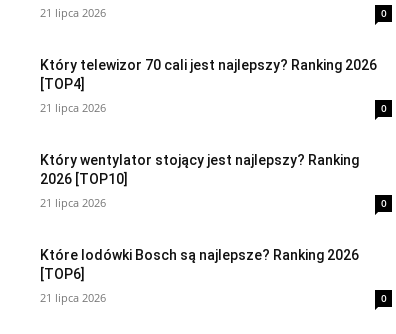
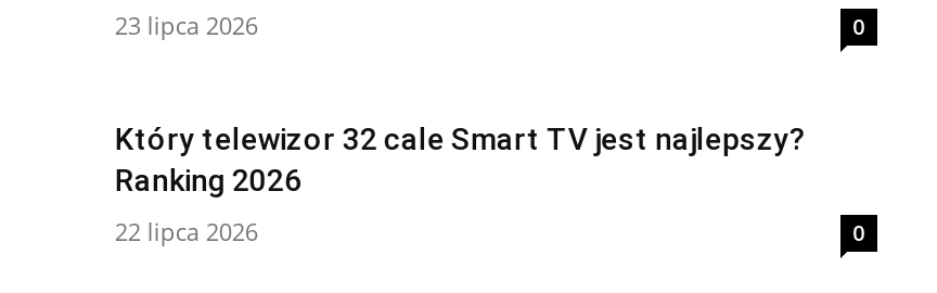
[40,5,106,20] 21 lipca 2026 -> [115,10,258,42] 23 lipca 2026
[40,57,387,305] Który telewizor 70 cali jest najlepszy? Ranking 2026 | [TOP4] | 21 lipca 2026 | 0 | Który wentylator stojący jest najlepszy? Ranking | 2026 [TOP10] | 21 lipca 2026 | 0 | Które lodówki Bosch są najlepsze? Ranking 2026 | [TOP6] | 21 lipca 2026 -> [115,123,807,249] Który telewizor 32 cale Smart TV jest najlepszy? | Ranking 2026 | 22 lipca 2026

